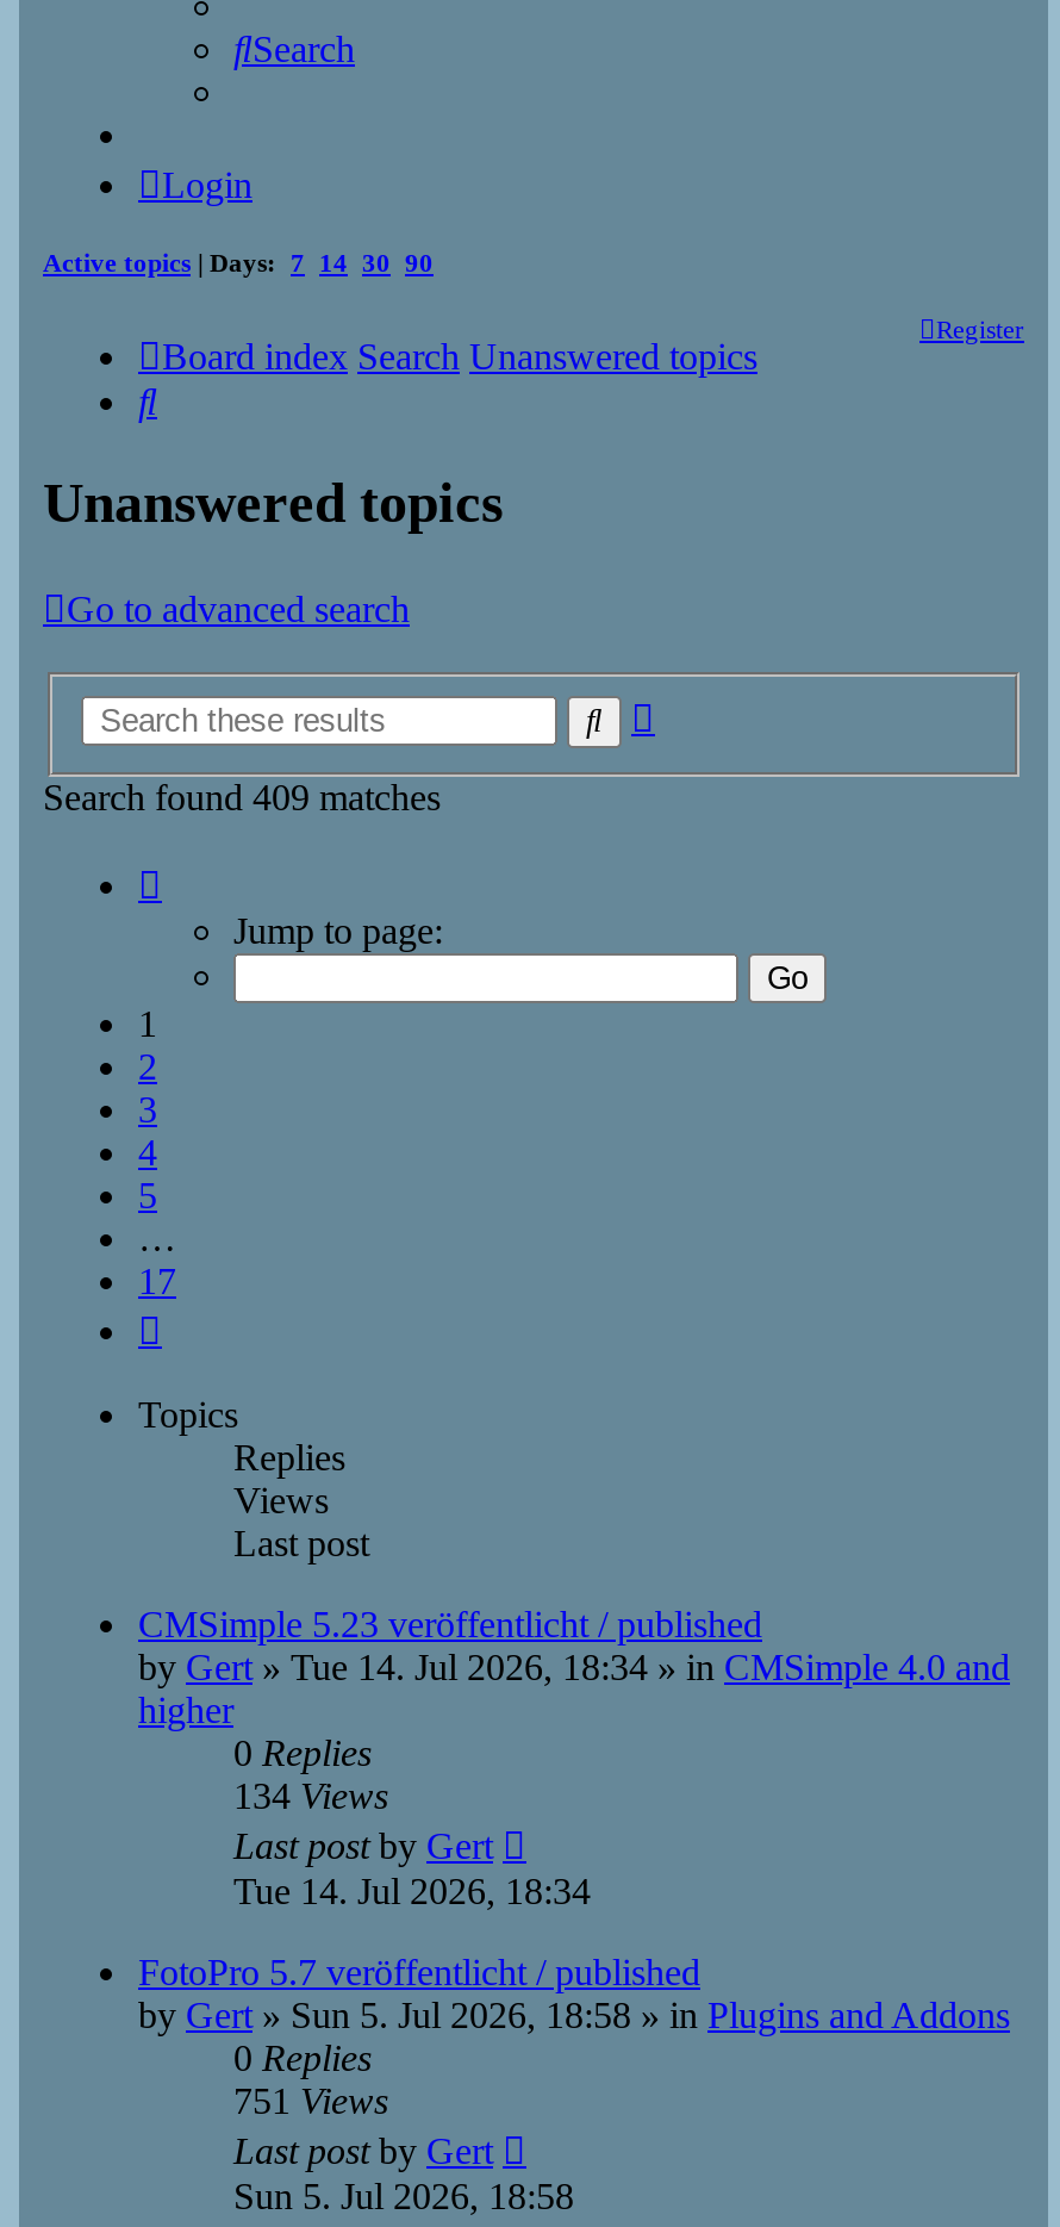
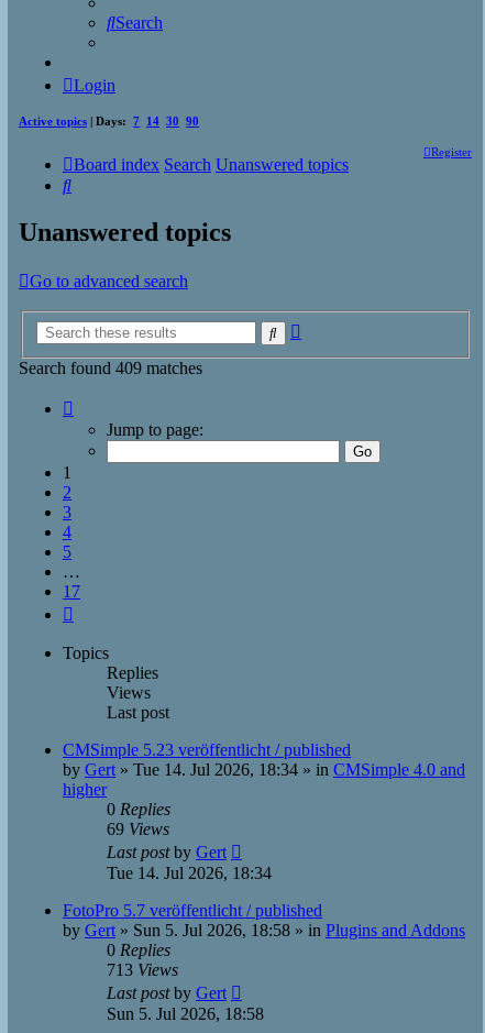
[233,1775,388,1816] 134 Views -> [107,820,169,838] 69 Views
[233,2080,388,2121] 751 Views -> [107,960,178,979] 713 Views

